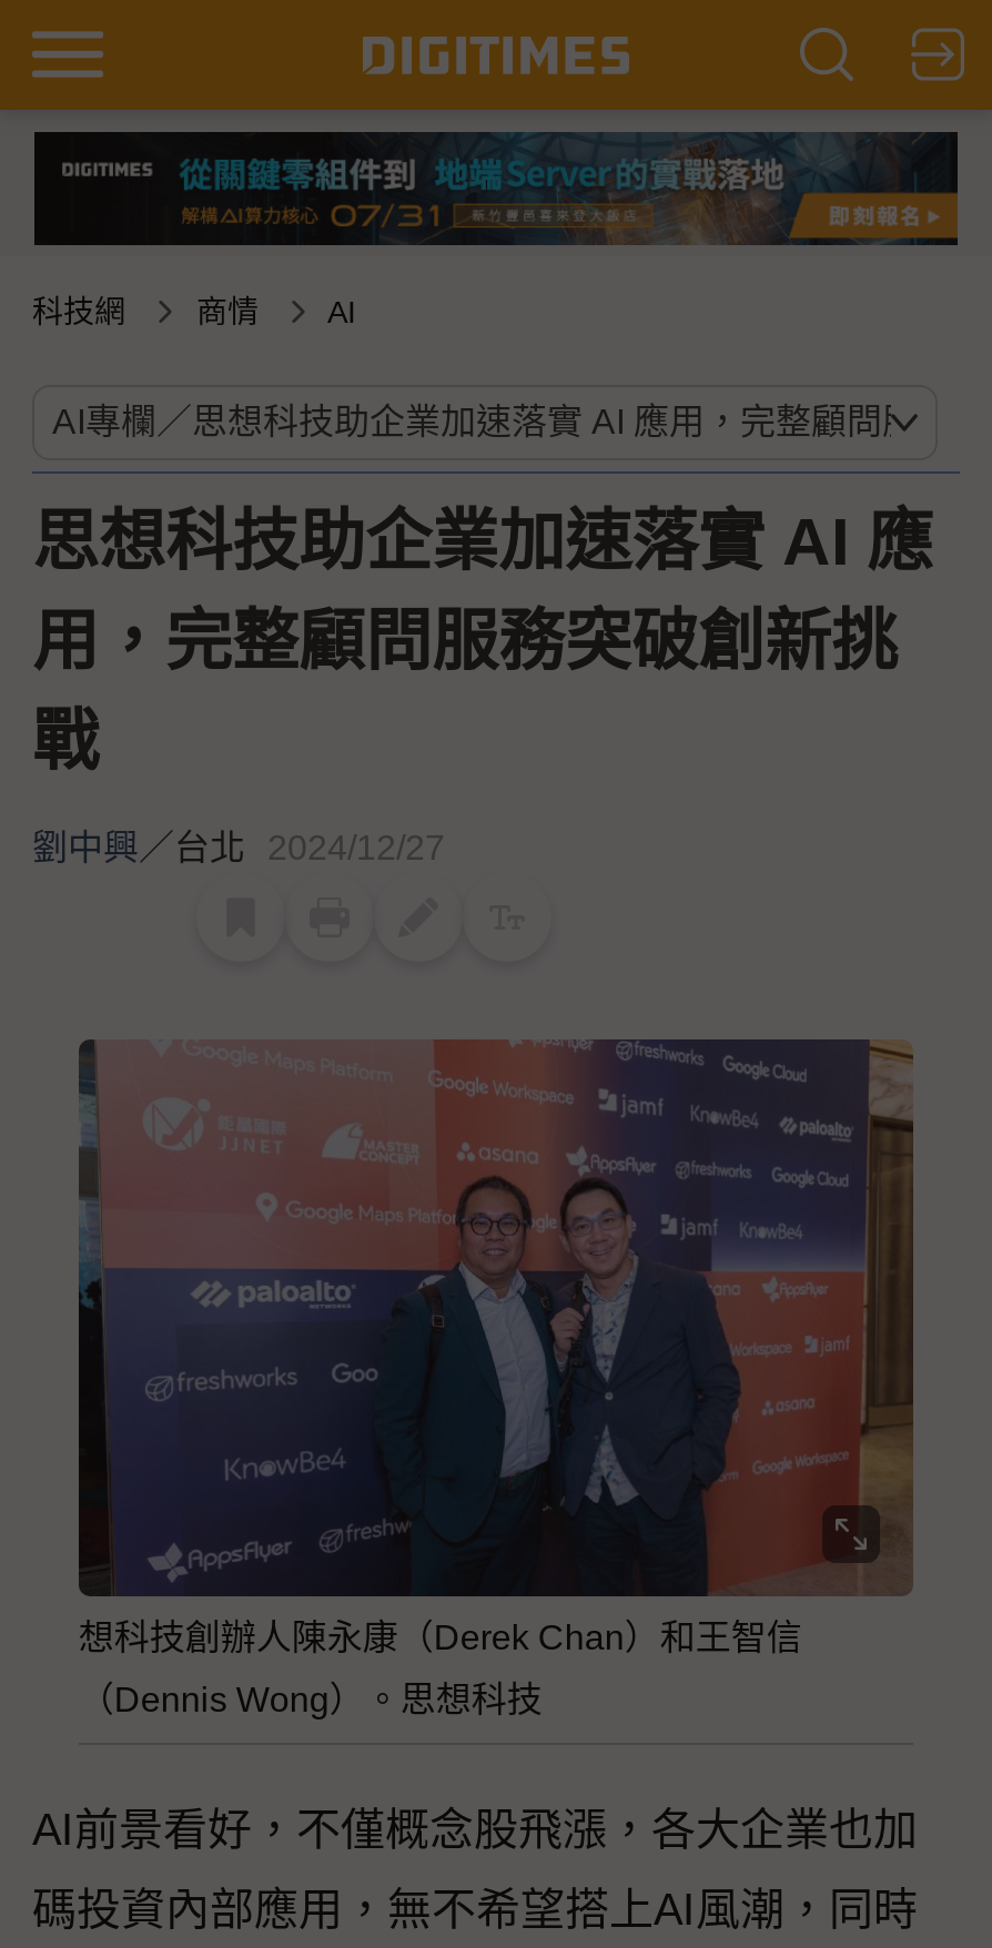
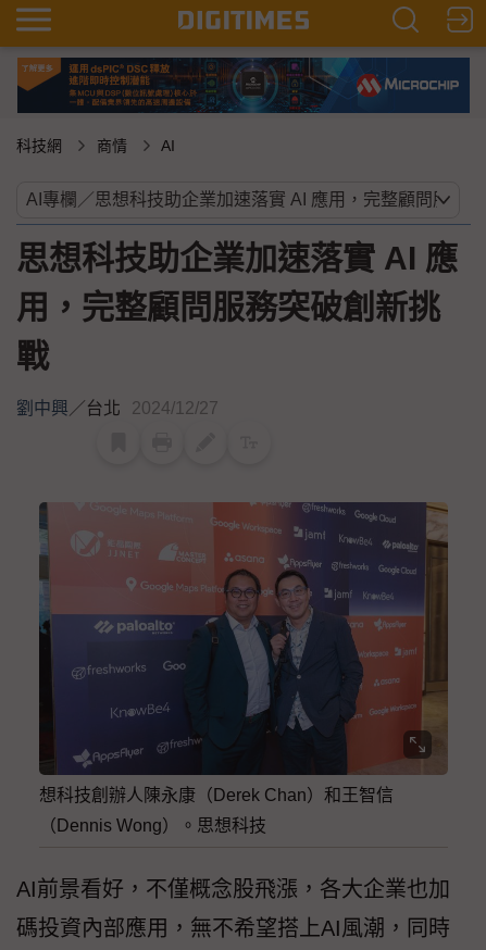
[32,130,960,247] [image] -> [16,57,471,114] [image]

